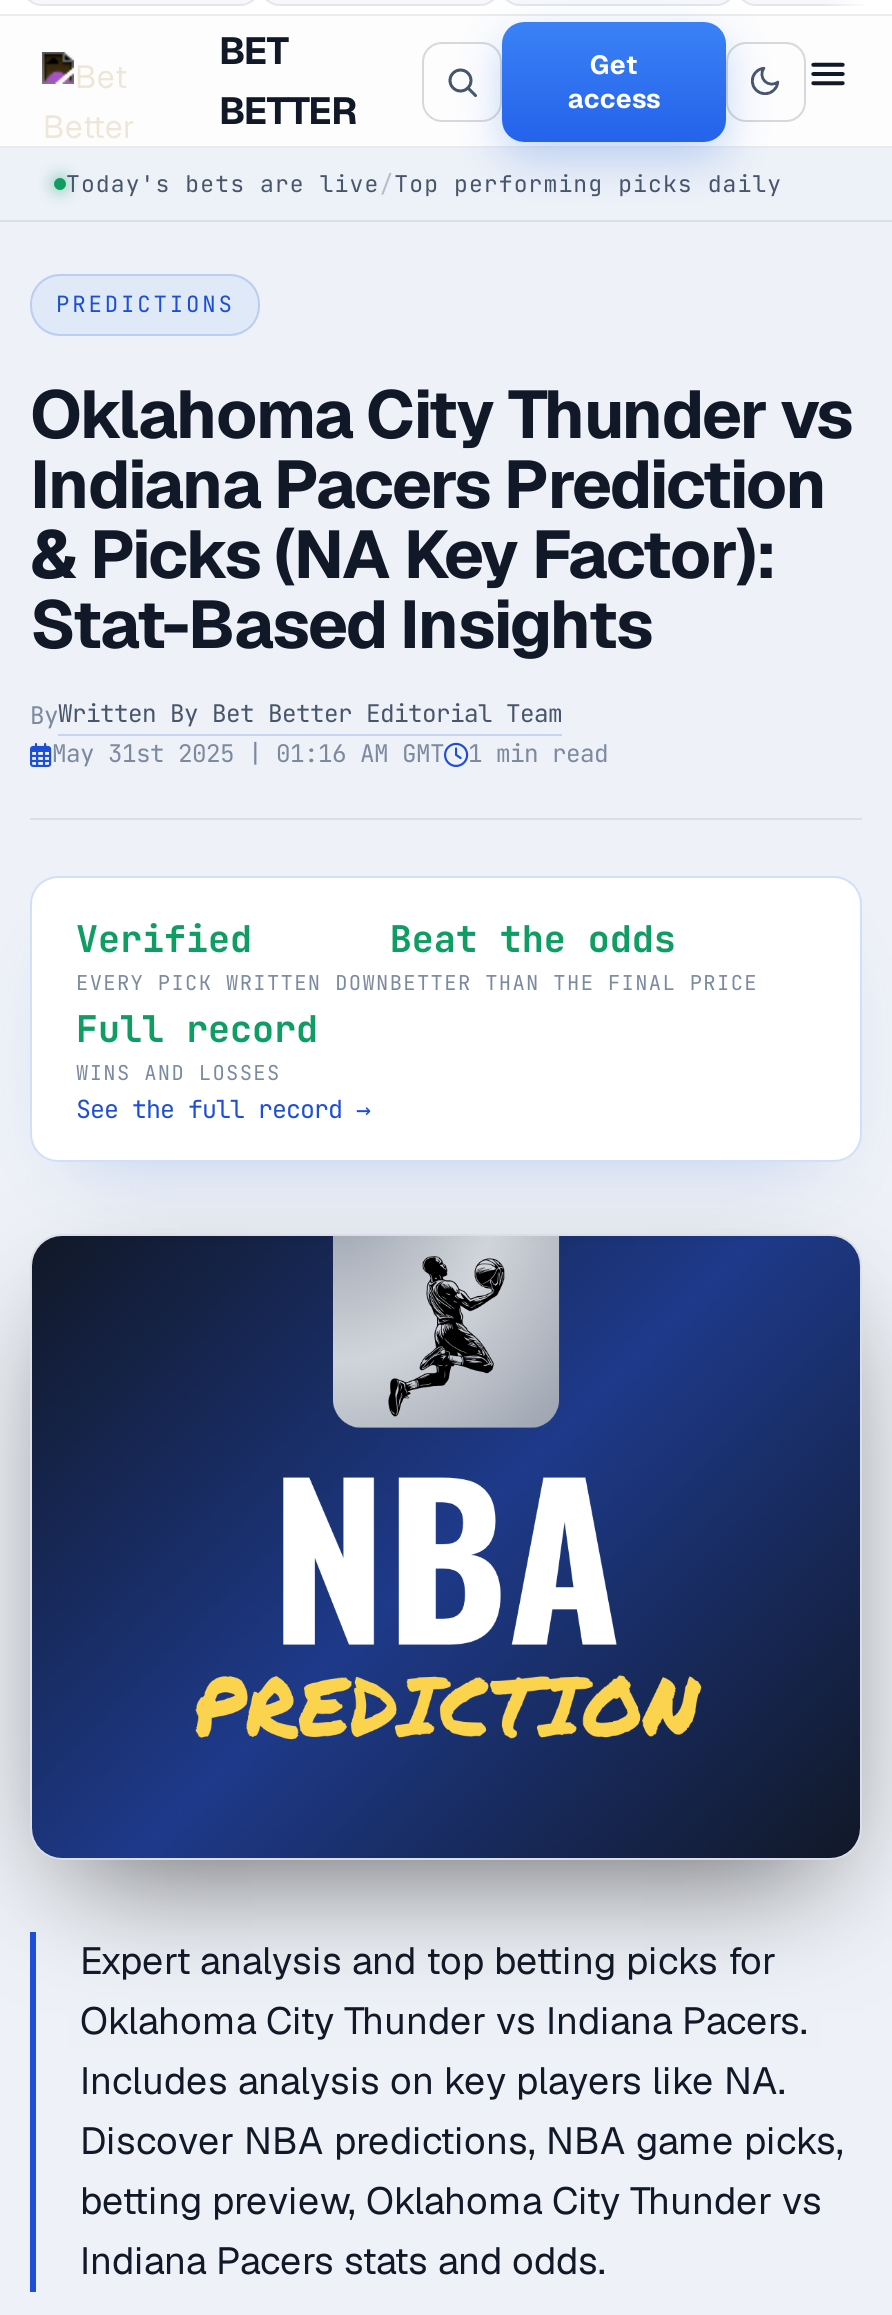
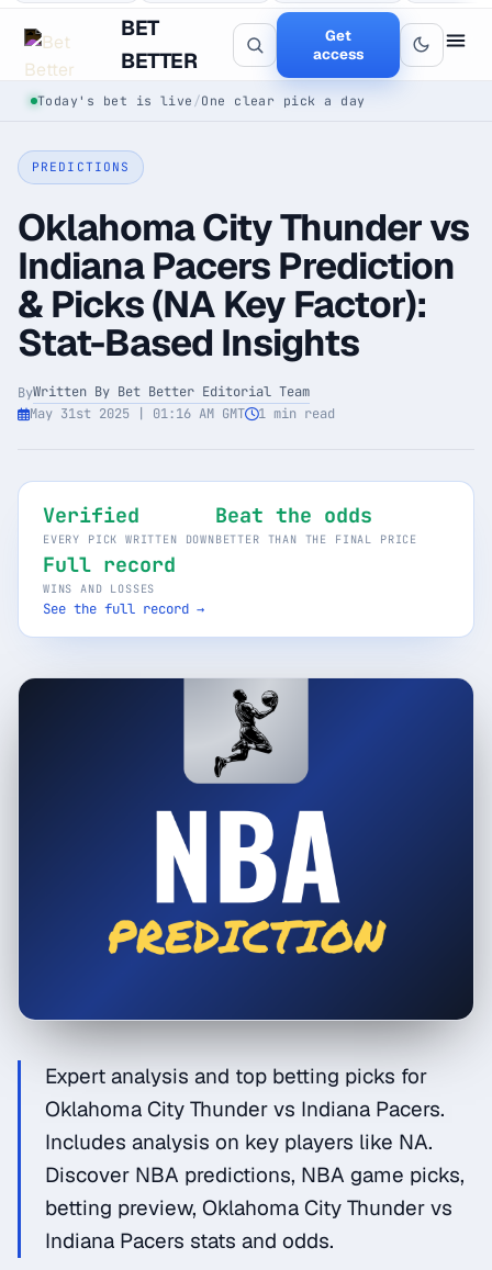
[66,168,782,198] Today's bets are live / Top performing picks daily -> [37,92,365,109] Today's bet is live / One clear pick a day

